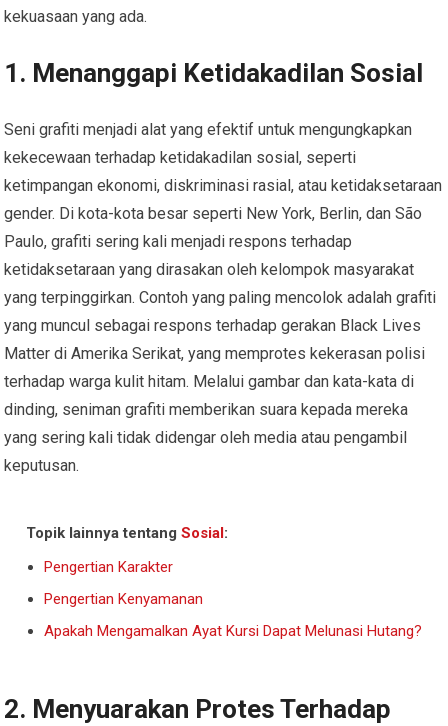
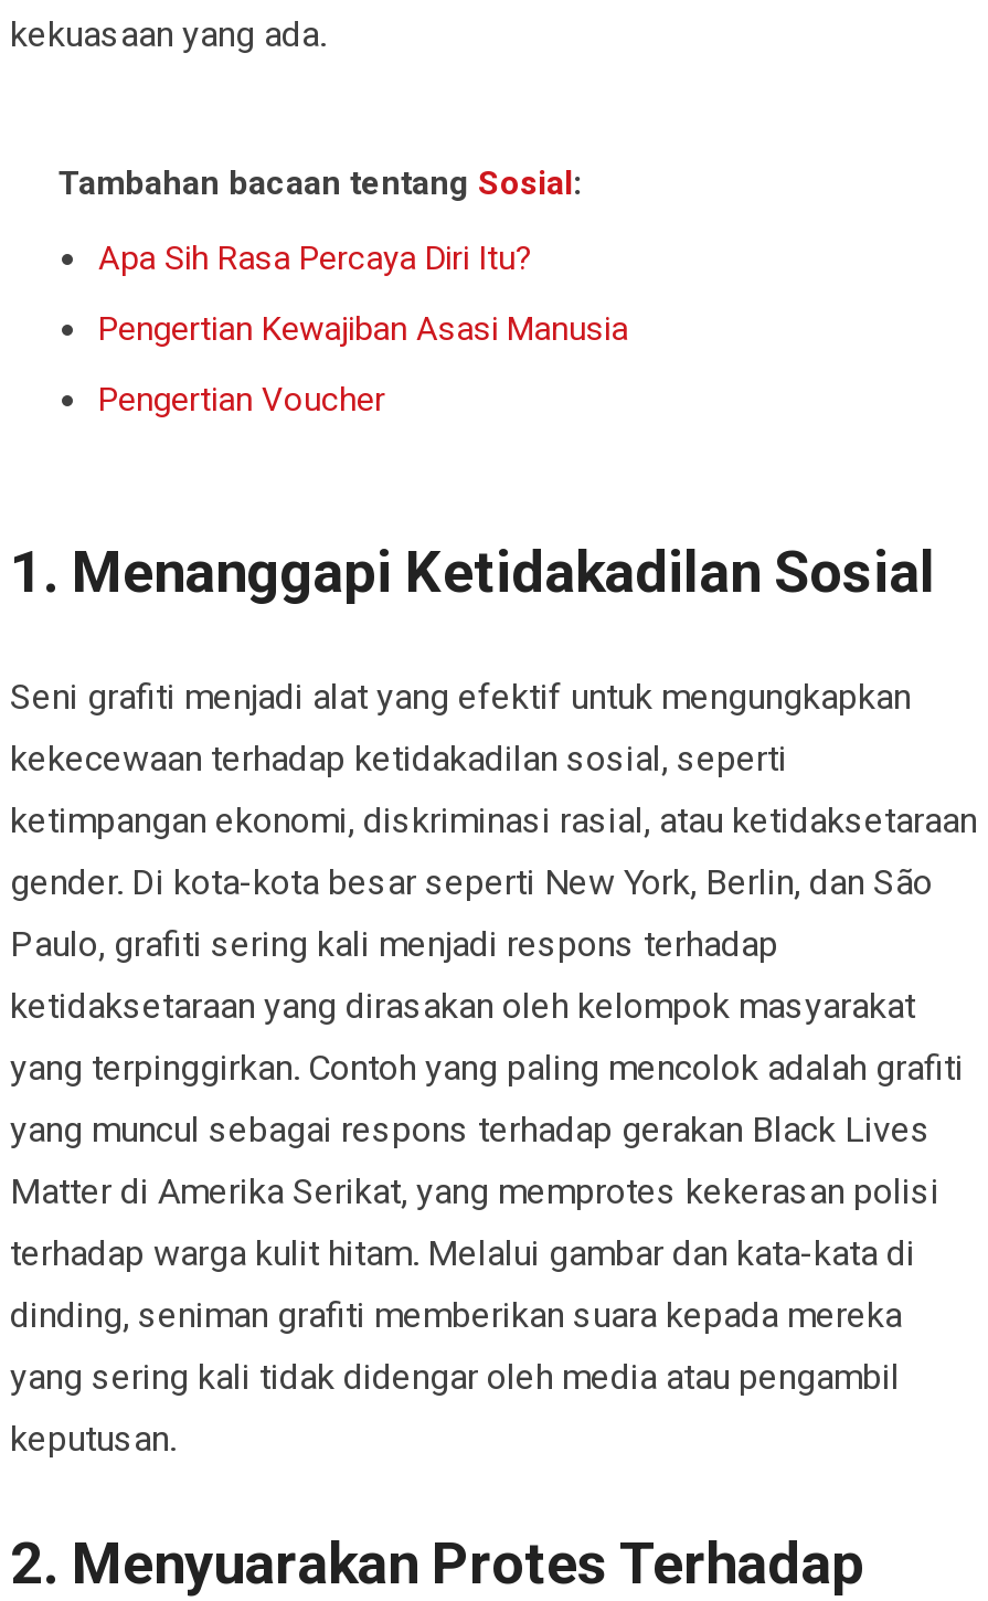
none -> [59,163,628,419] Tambahan bacaan tentang Sosial: | Apa Sih Rasa Percaya Diri Itu? | Pengertian Kewajiban Asasi Manusia | Pengertian Voucher
moved [4,58,442,475] -> [10,538,977,1459]: 1. Menanggapi Ketidakadilan Sosial | Seni grafiti menjadi alat yang efektif untuk mengungkapkan | kekecewaan terhadap ketidakadilan sosial, seperti | ... | yang sering kali tidak didengar oleh media atau pengambil | keputusan.
[26,524,422,640] Topik lainnya tentang Sosial: | Pengertian Karakter | Pengertian Kenyamanan | Apakah Mengamalkan Ayat Kursi Dapat Melunasi Hutang? -> none

